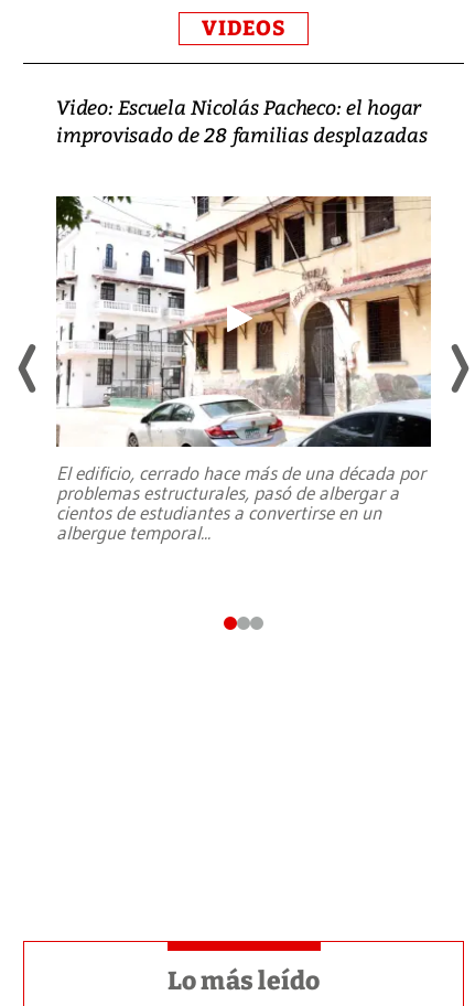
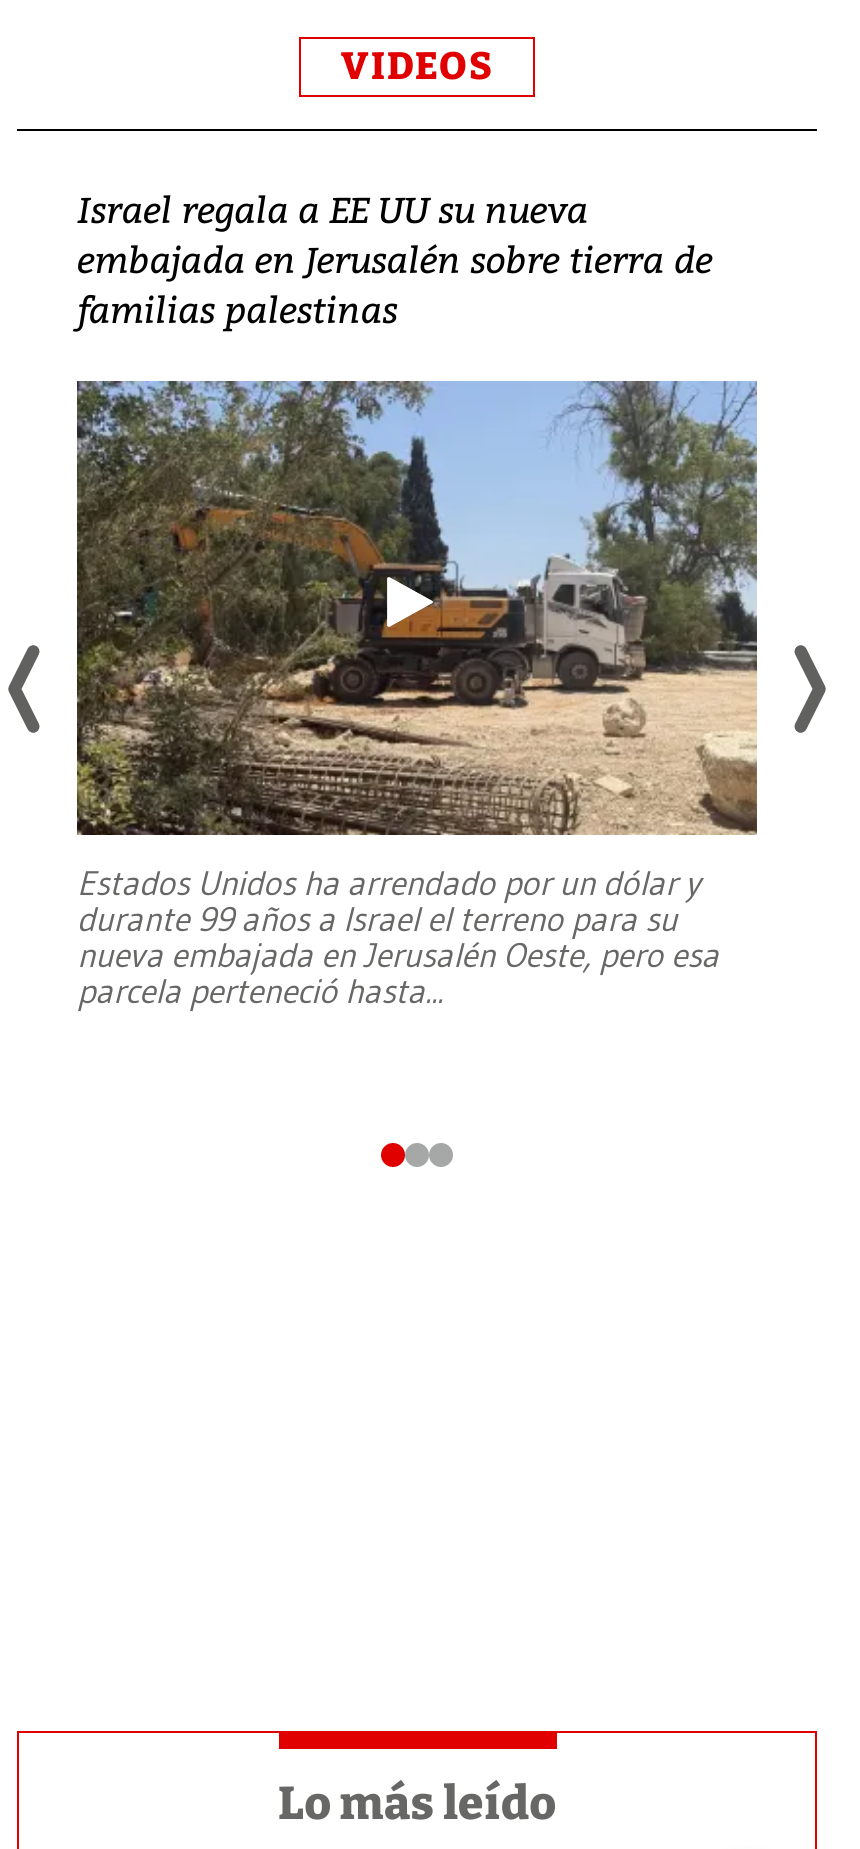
[56,92,427,147] Video: Escuela Nicolás Pacheco: el hogar | improvisado de 28 familias desplazadas -> [77,182,713,332] Israel regala a EE UU su nueva | embajada en Jerusalén sobre tierra de | familias palestinas
[56,195,432,544] [image] | El edificio, cerrado hace más de una década por | problemas estructurales, pasó de albergar a | cientos de estudiantes a convertirse en un | albergue temporal... -> [75,379,759,1011] [image] | Estados Unidos ha arrendado por un dólar y | durante 99 años a Israel el terreno para su | nueva embajada en Jerusalén Oeste, pero esa | parcela perteneció hasta...

